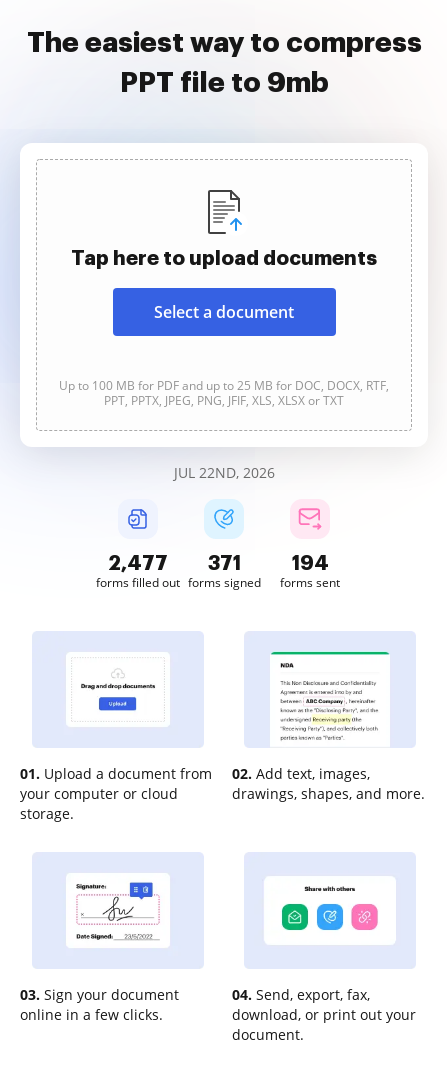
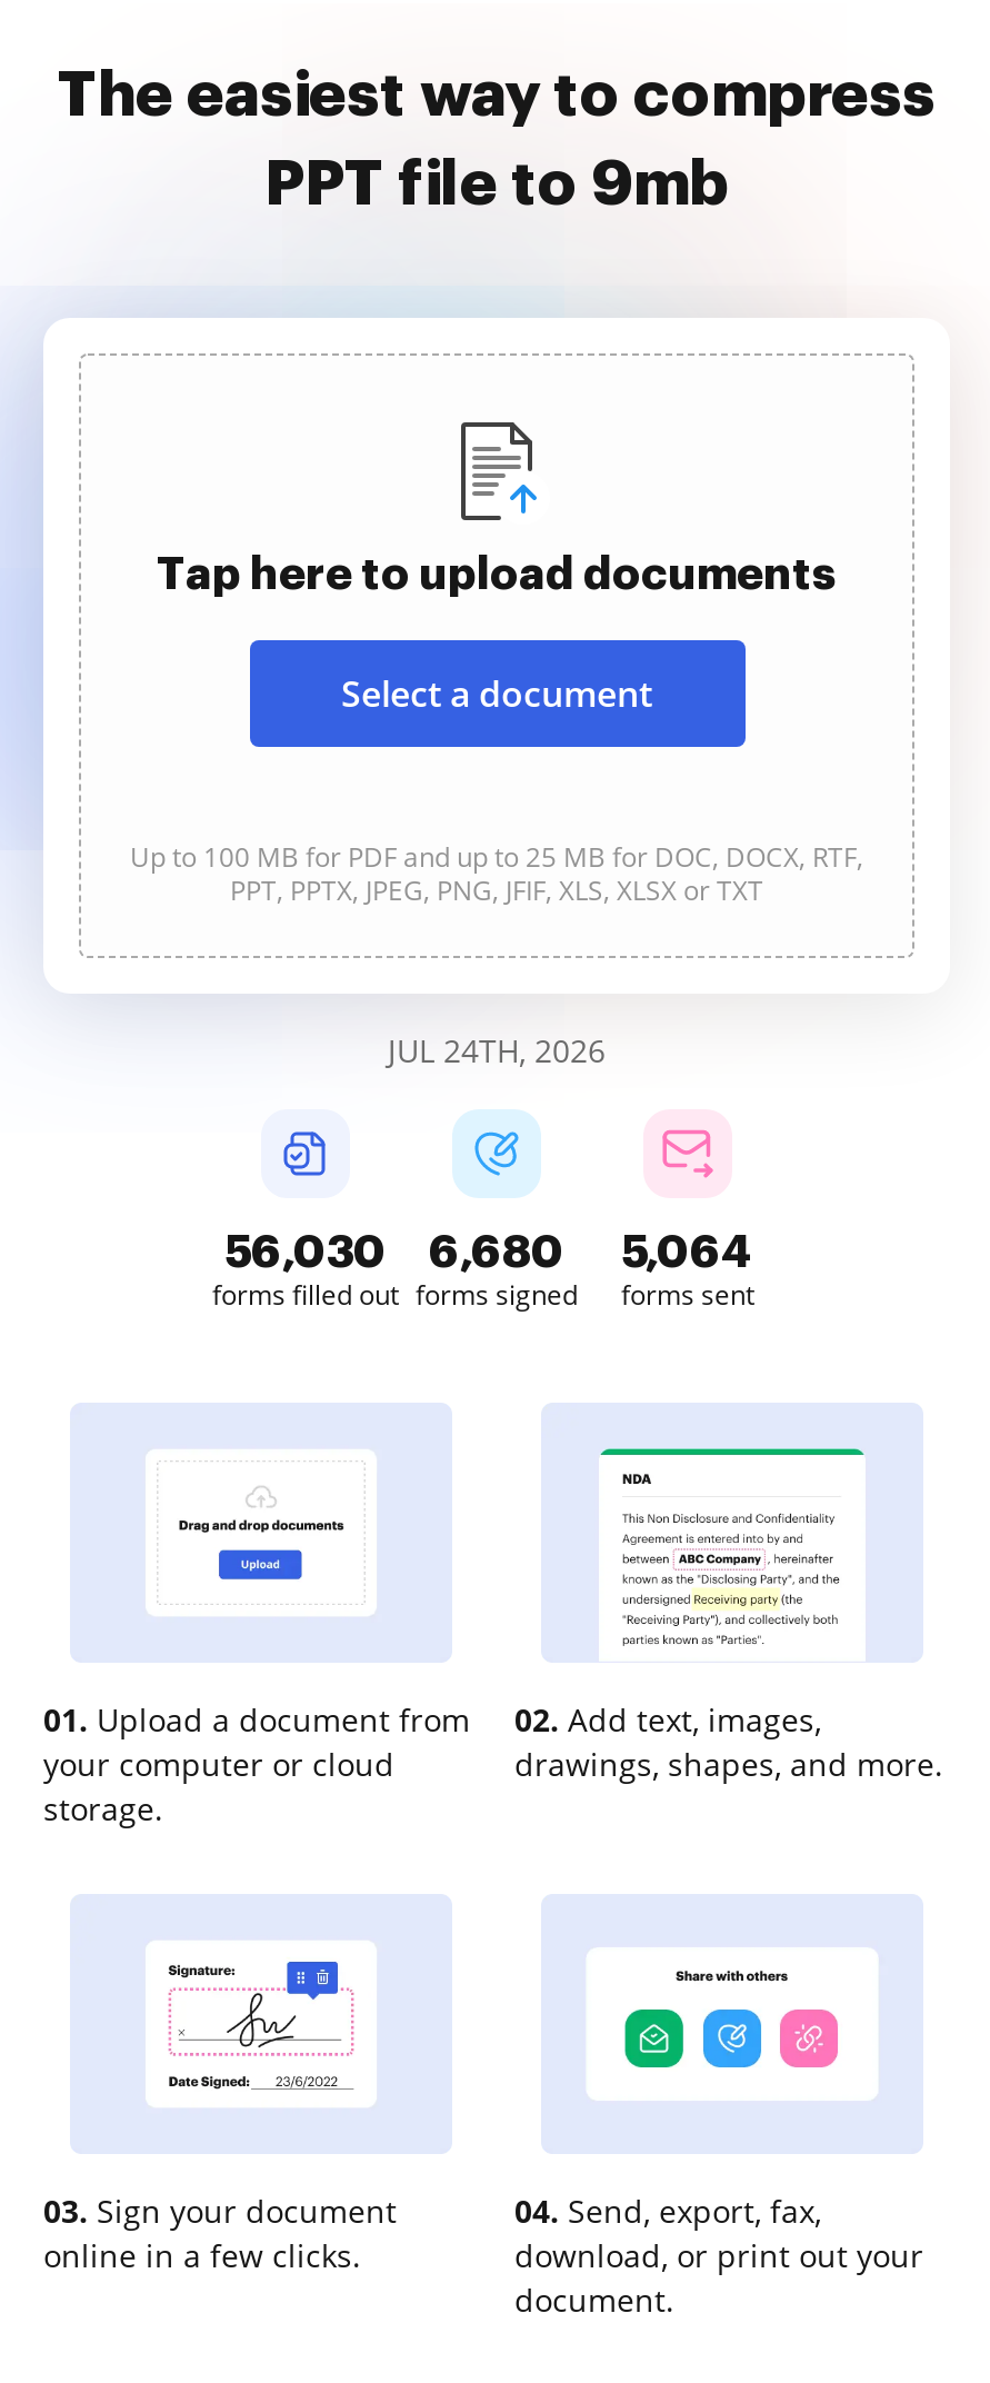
[173,463,274,482] JUL 22ND, 2026 -> [388,1029,606,1071] JUL 24TH, 2026
[108,553,168,573] 2,477 -> [224,1229,387,1274] 56,030
[207,553,240,573] 371 -> [429,1229,564,1274] 6,680
[291,553,328,573] 194 -> [621,1229,754,1274] 5,064

